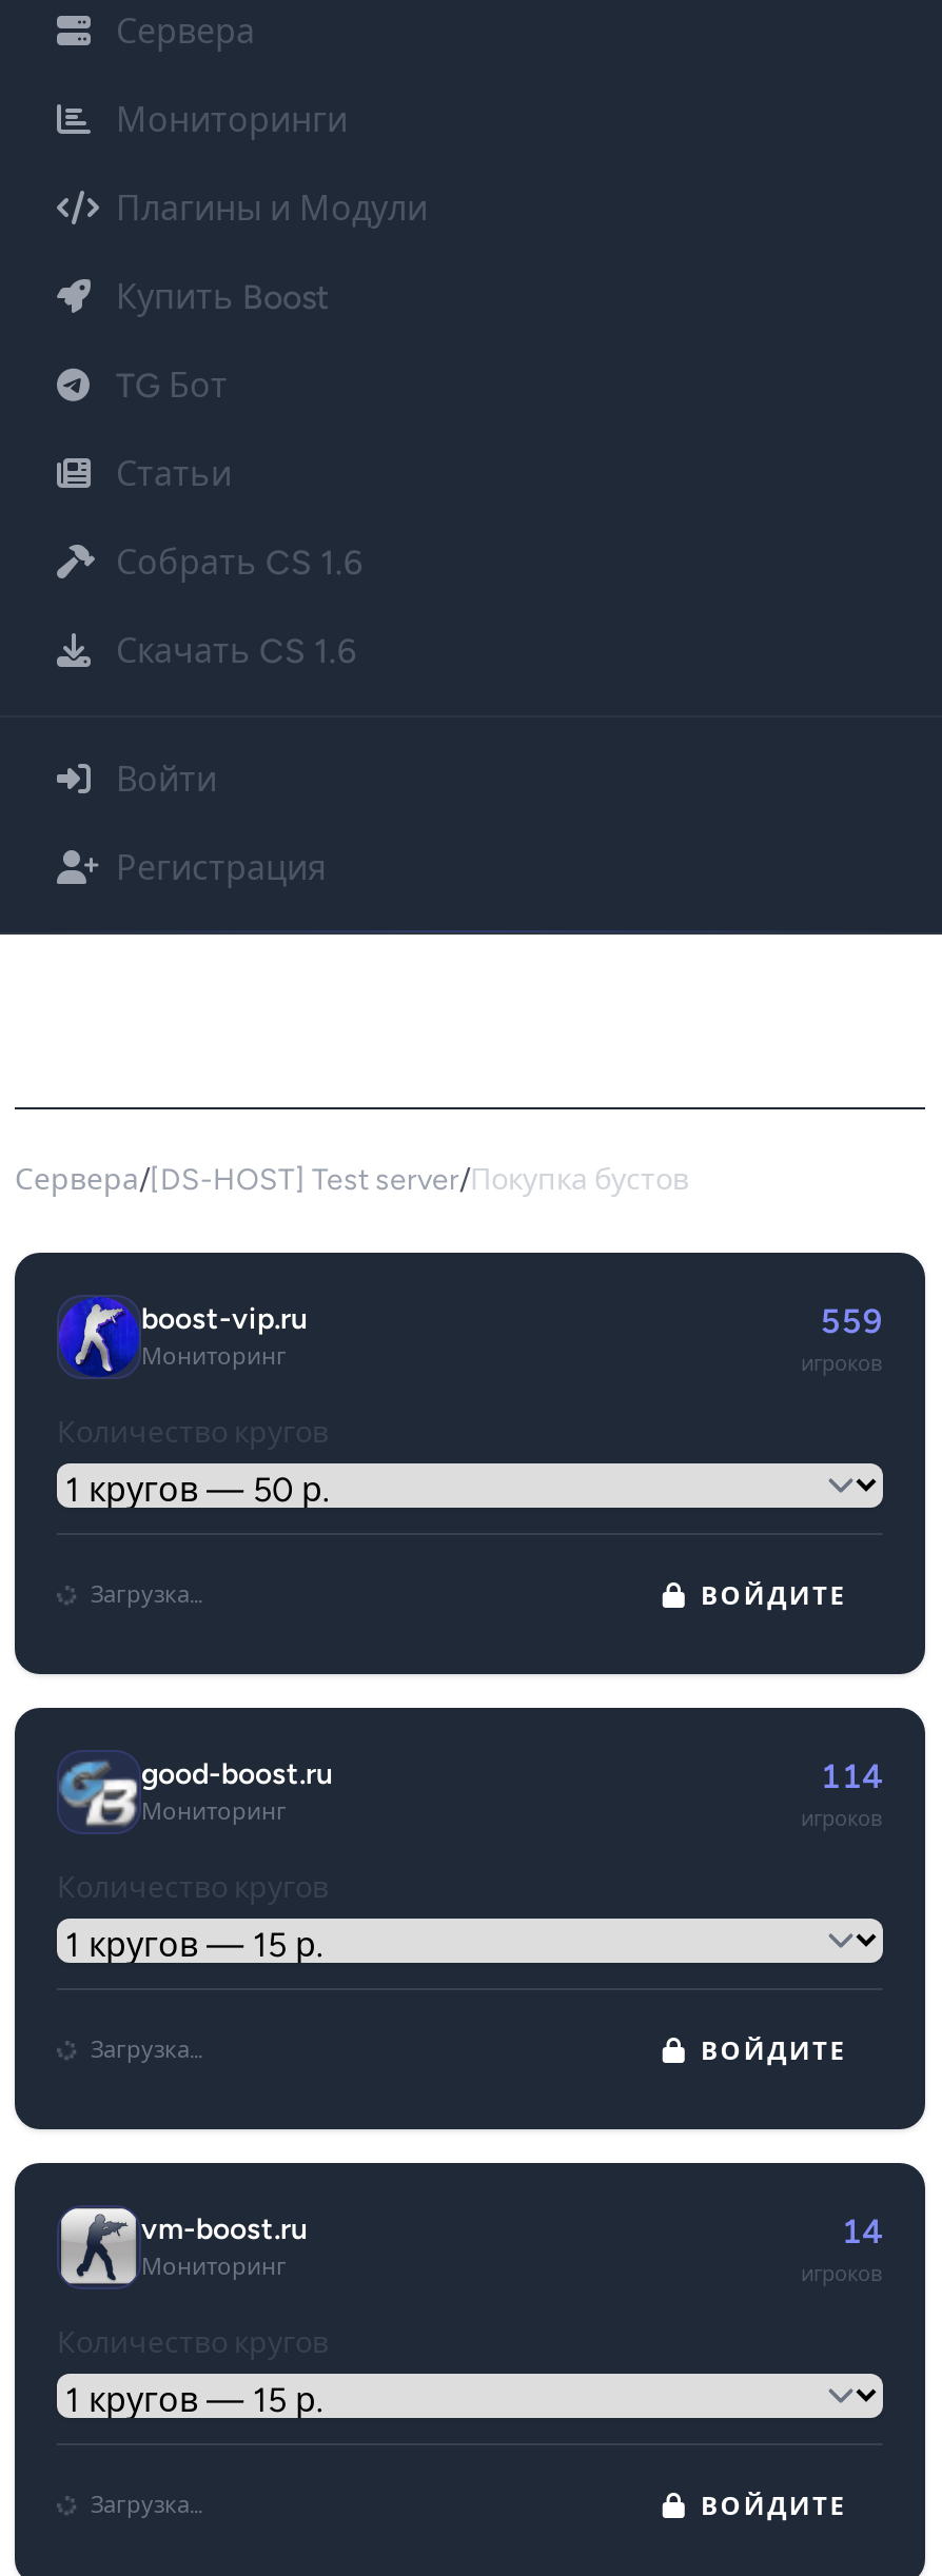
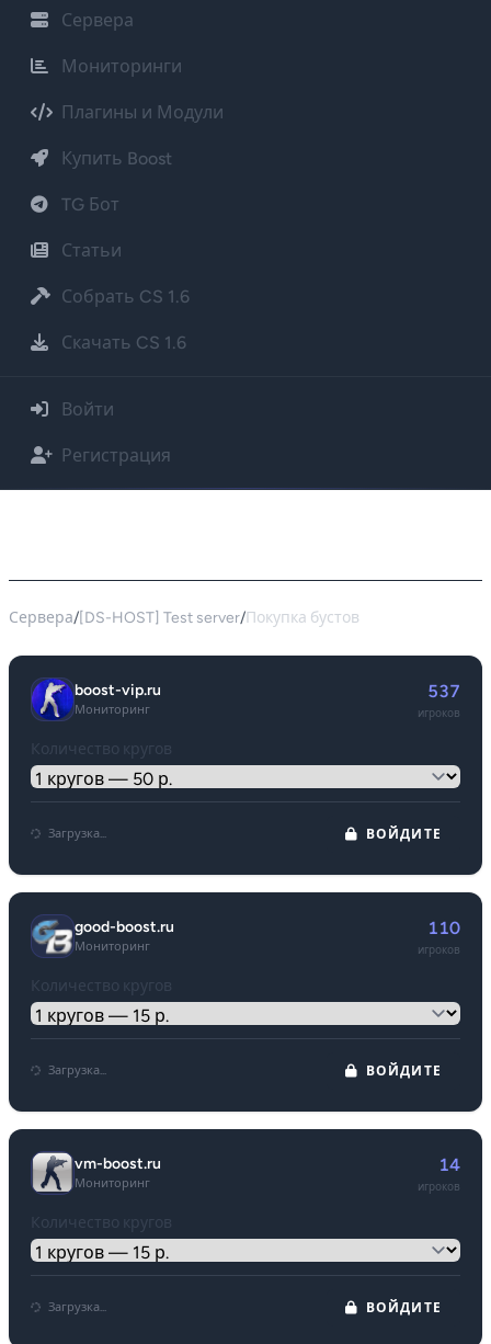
[820,1300,883,1340] 559 -> [427,680,460,701] 537
[820,1755,883,1795] 114 -> [427,917,460,938] 110

